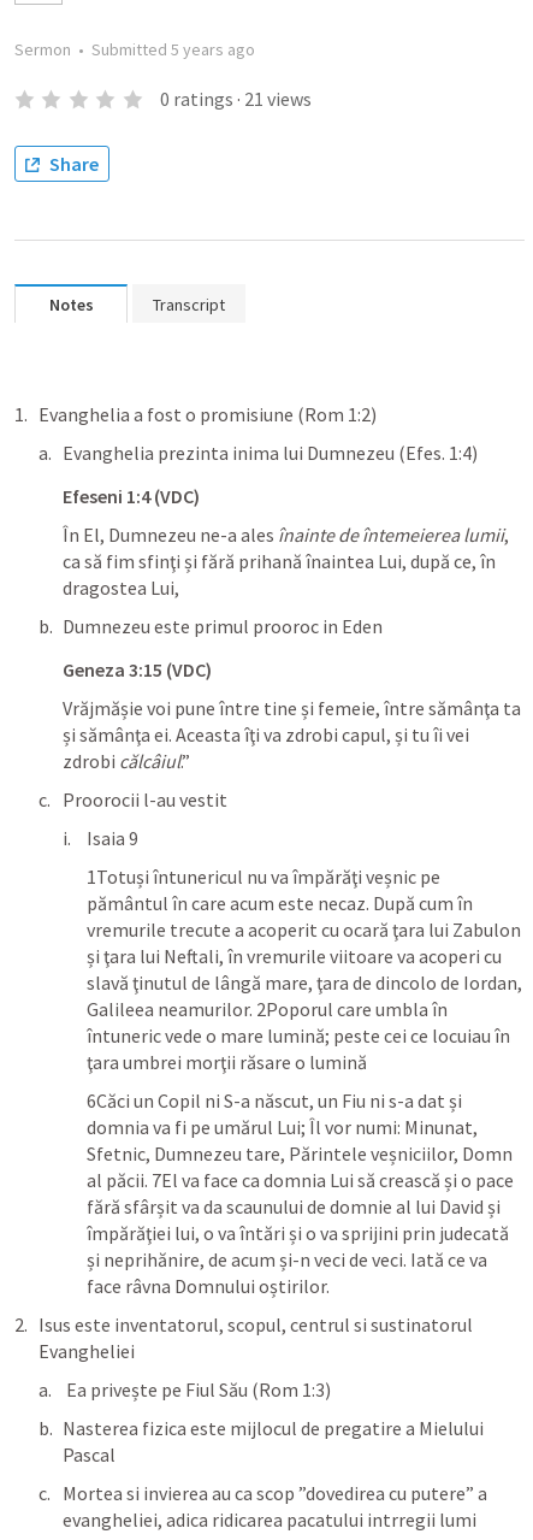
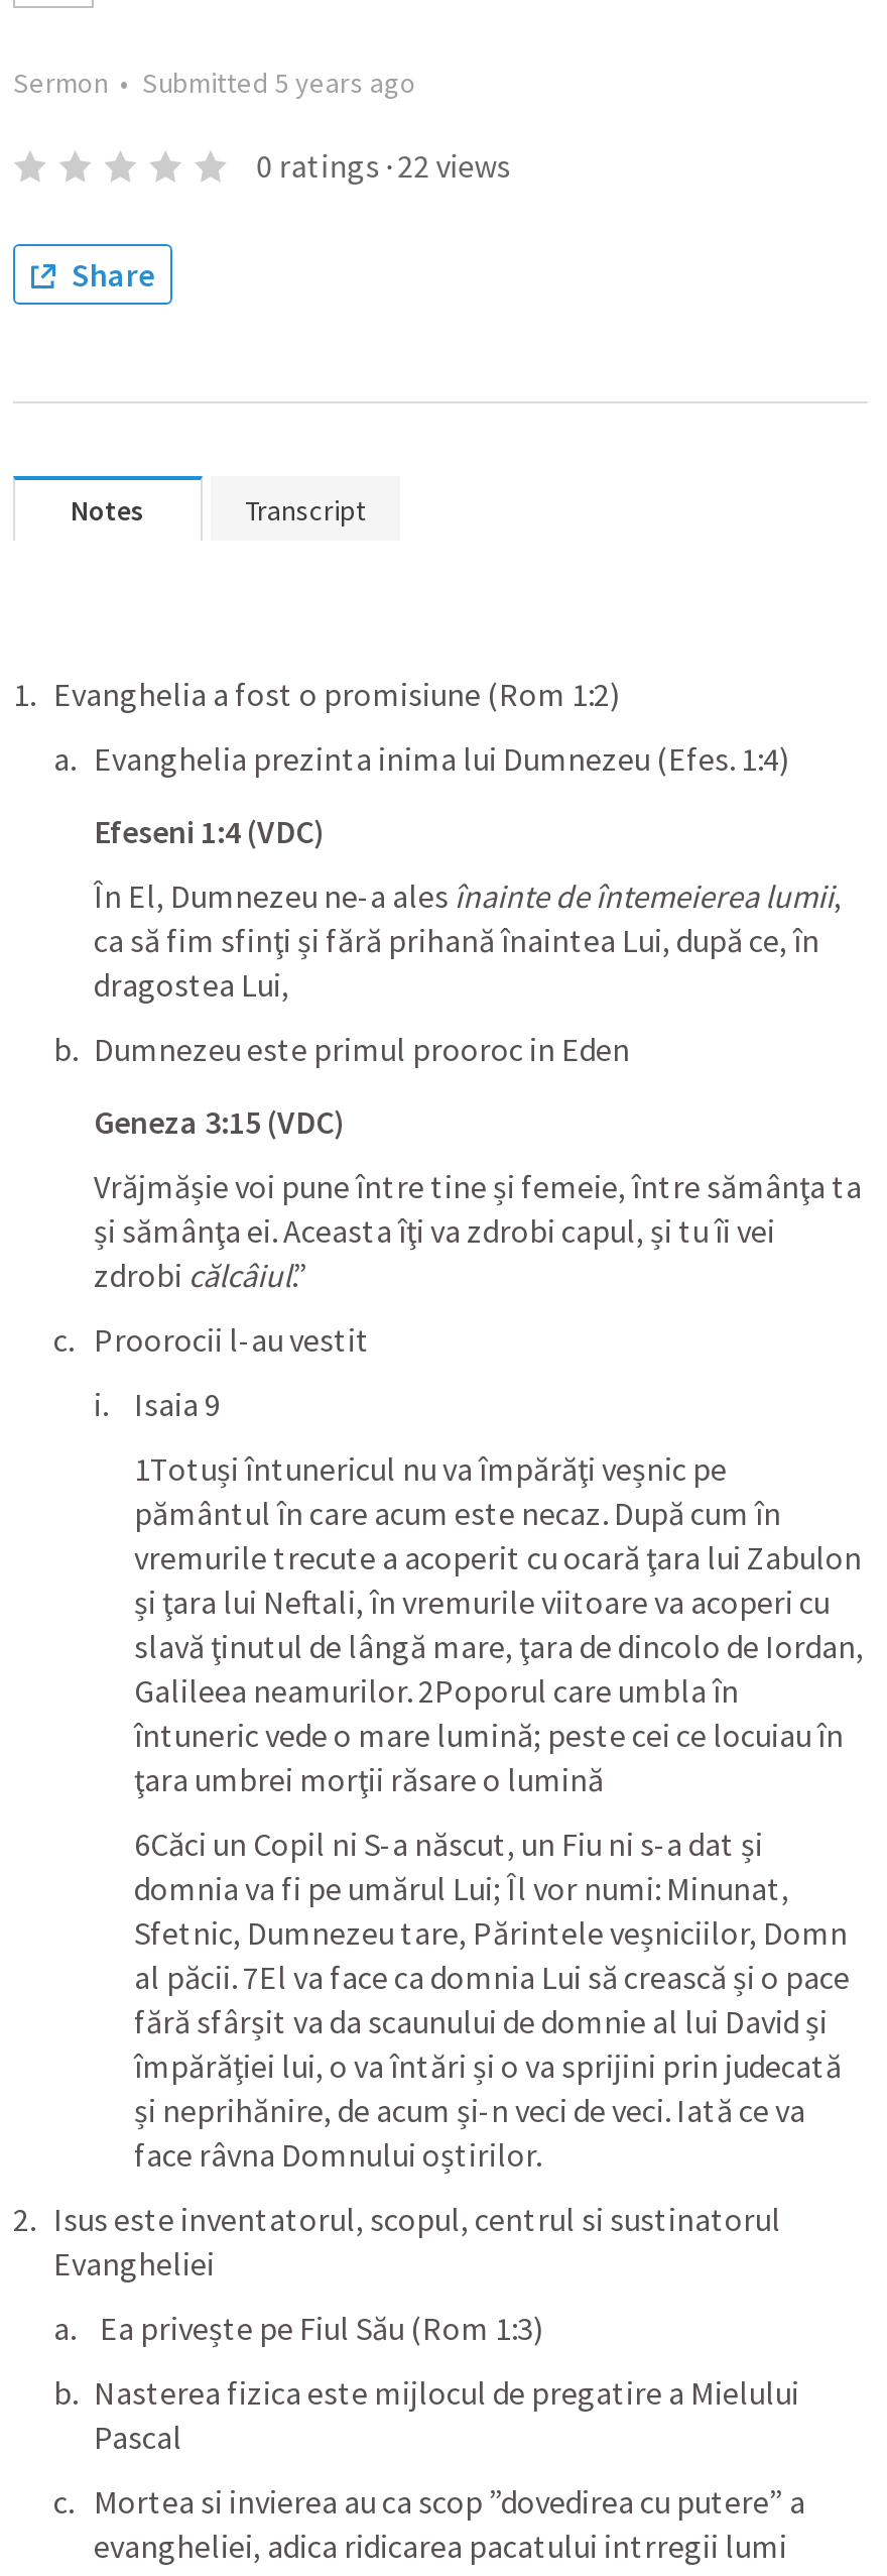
[160,87,311,111] 0 ratings · 21 views -> [256,145,510,186] 0 ratings · 22 views

